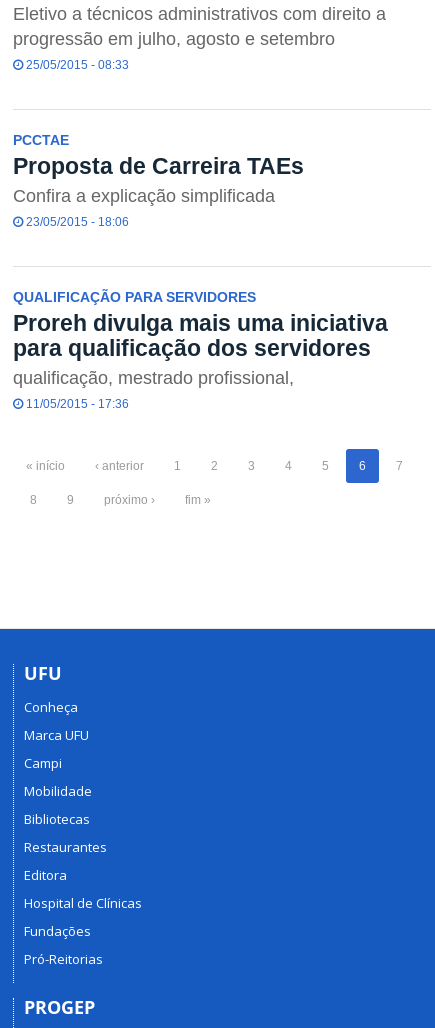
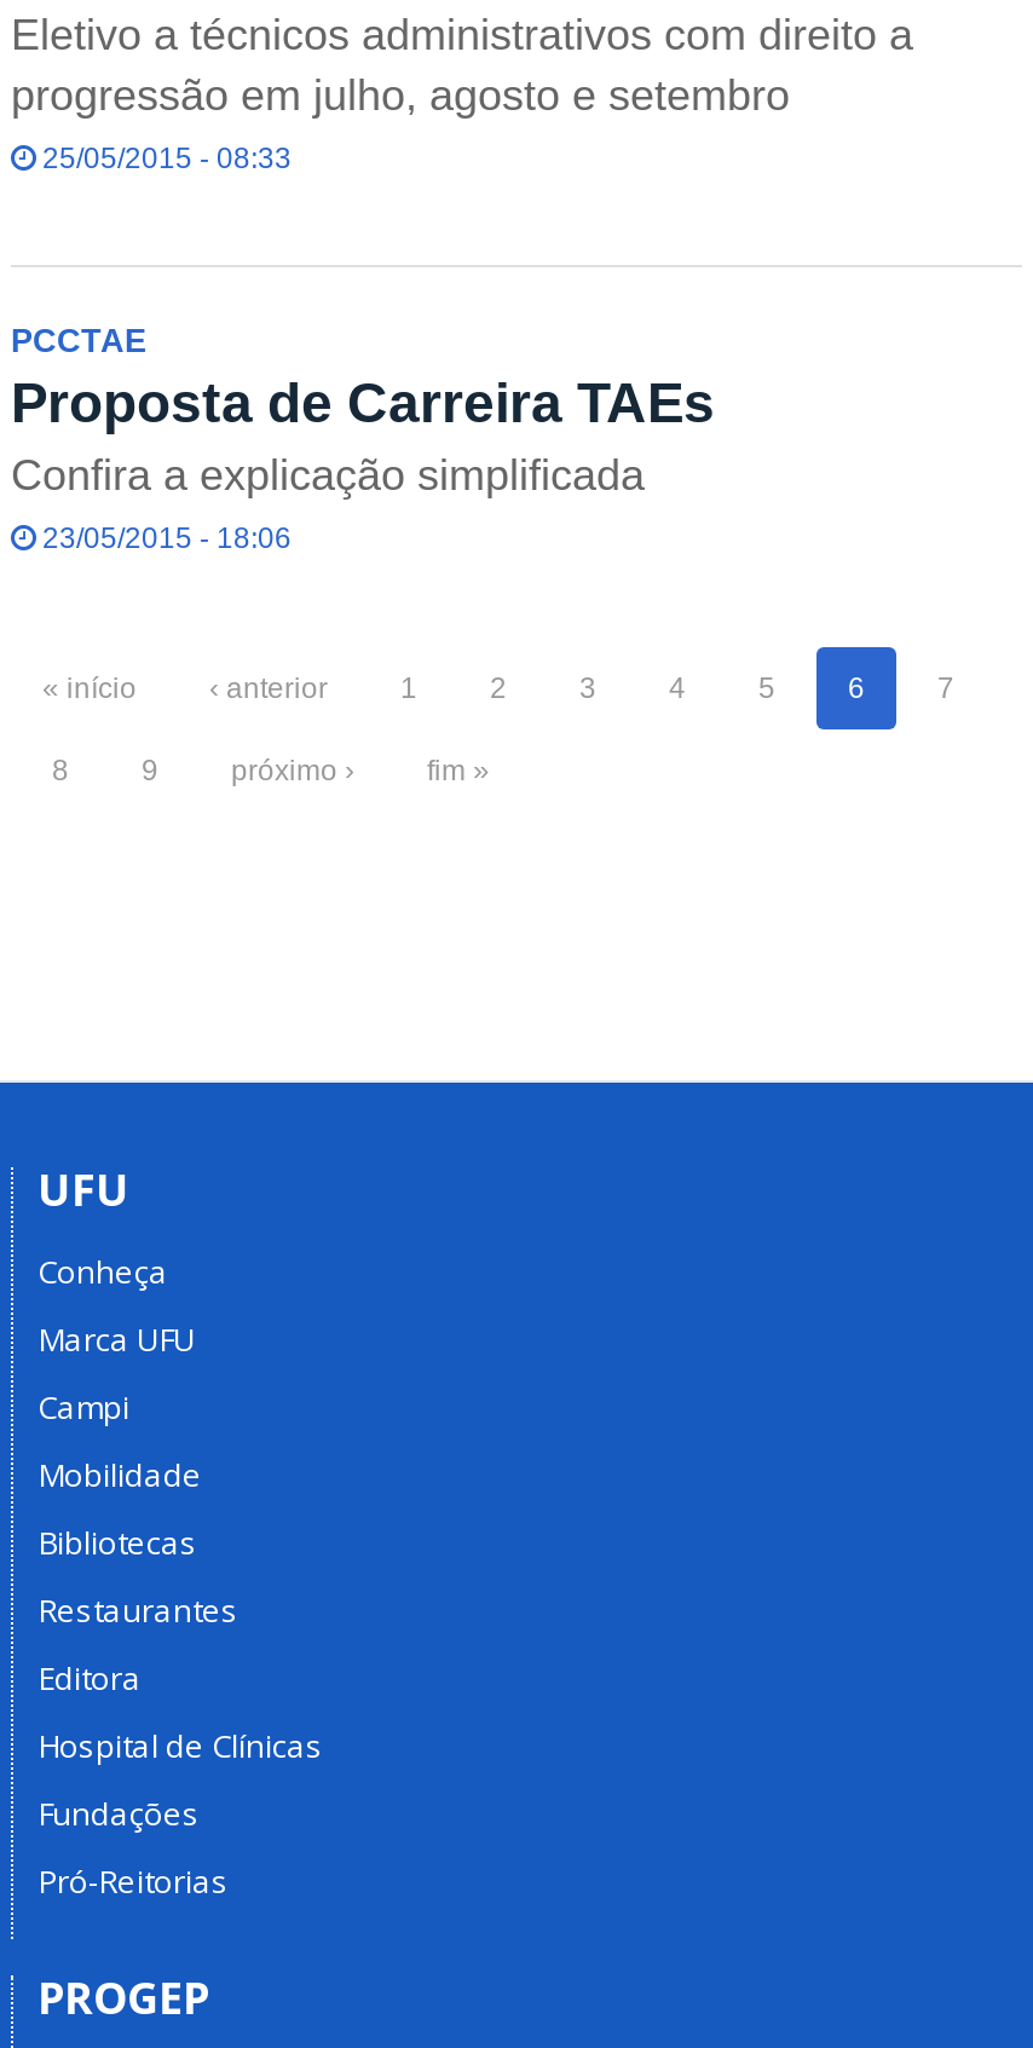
[13,290,388,411] QUALIFICAÇÃO PARA SERVIDORES | Proreh divulga mais uma iniciativa | para qualificação dos servidores | qualificação, mestrado profissional, | 11/05/2015 - 17:36 -> none

